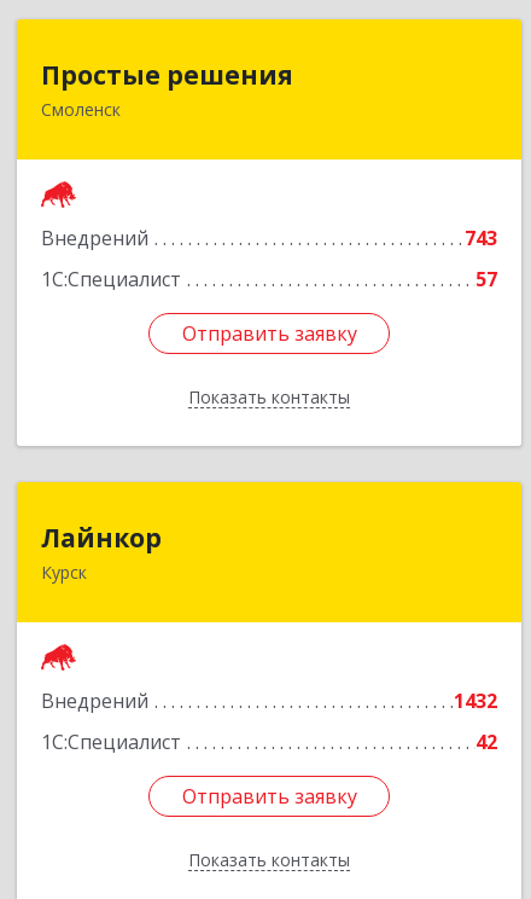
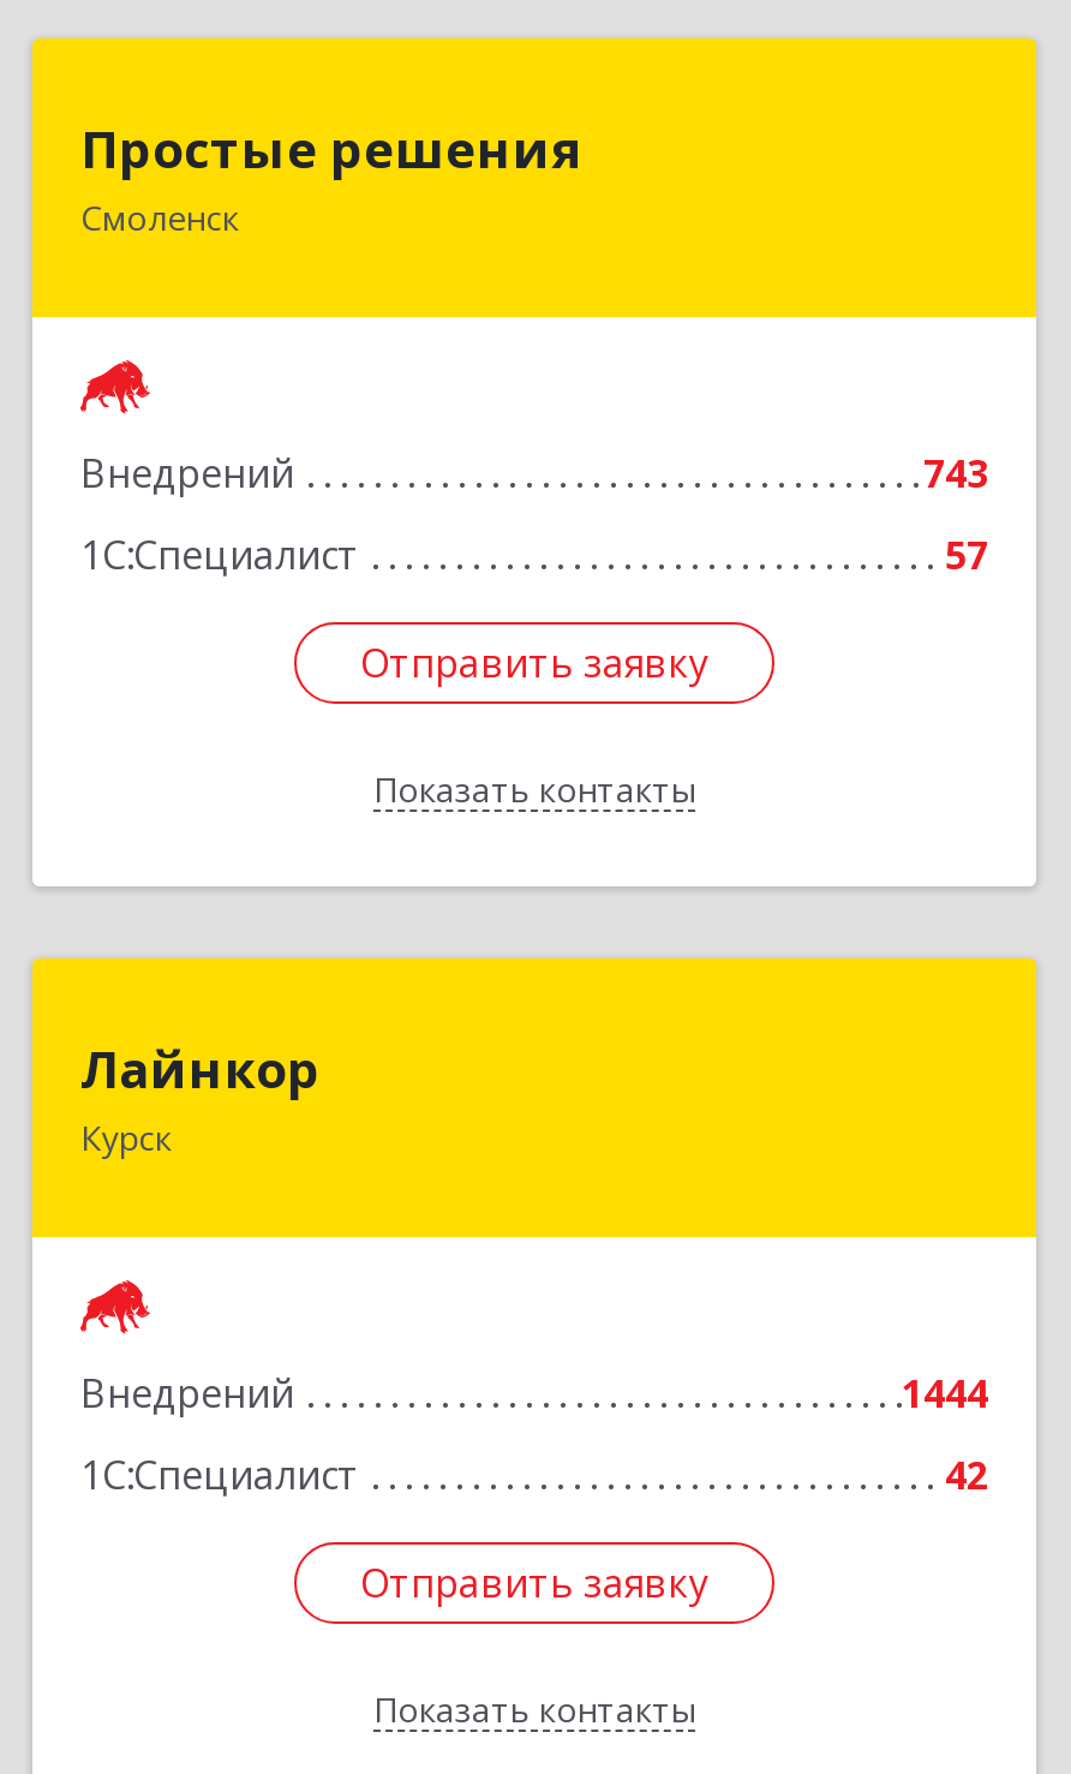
[454,688,497,714] 1432 -> [902,1367,988,1420] 1444

